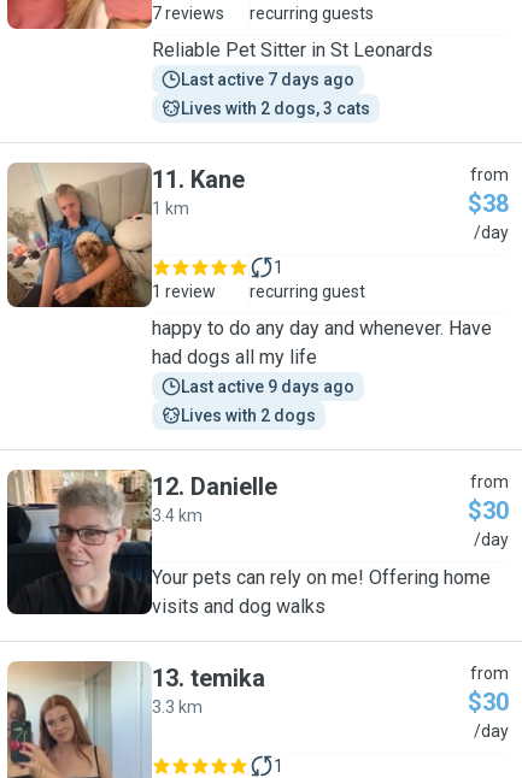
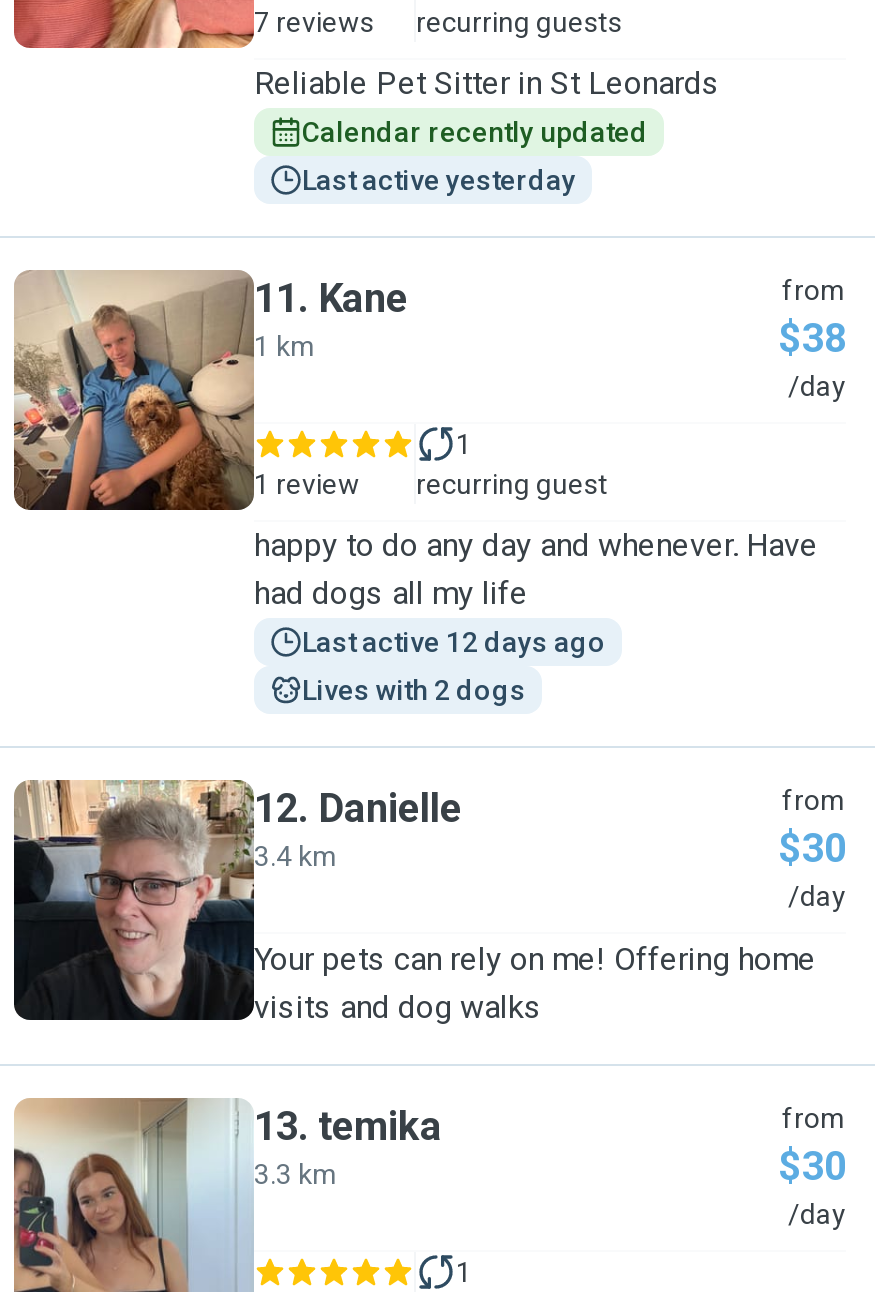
[181,70,354,89] Last active 7 days ago -> [302,116,648,148] Calendar recently updated
[181,99,370,118] Lives with 2 dogs, 3 cats -> [302,164,576,196] Last active yesterday
[181,377,354,396] Last active 9 days ago -> [302,626,606,658] Last active 12 days ago

